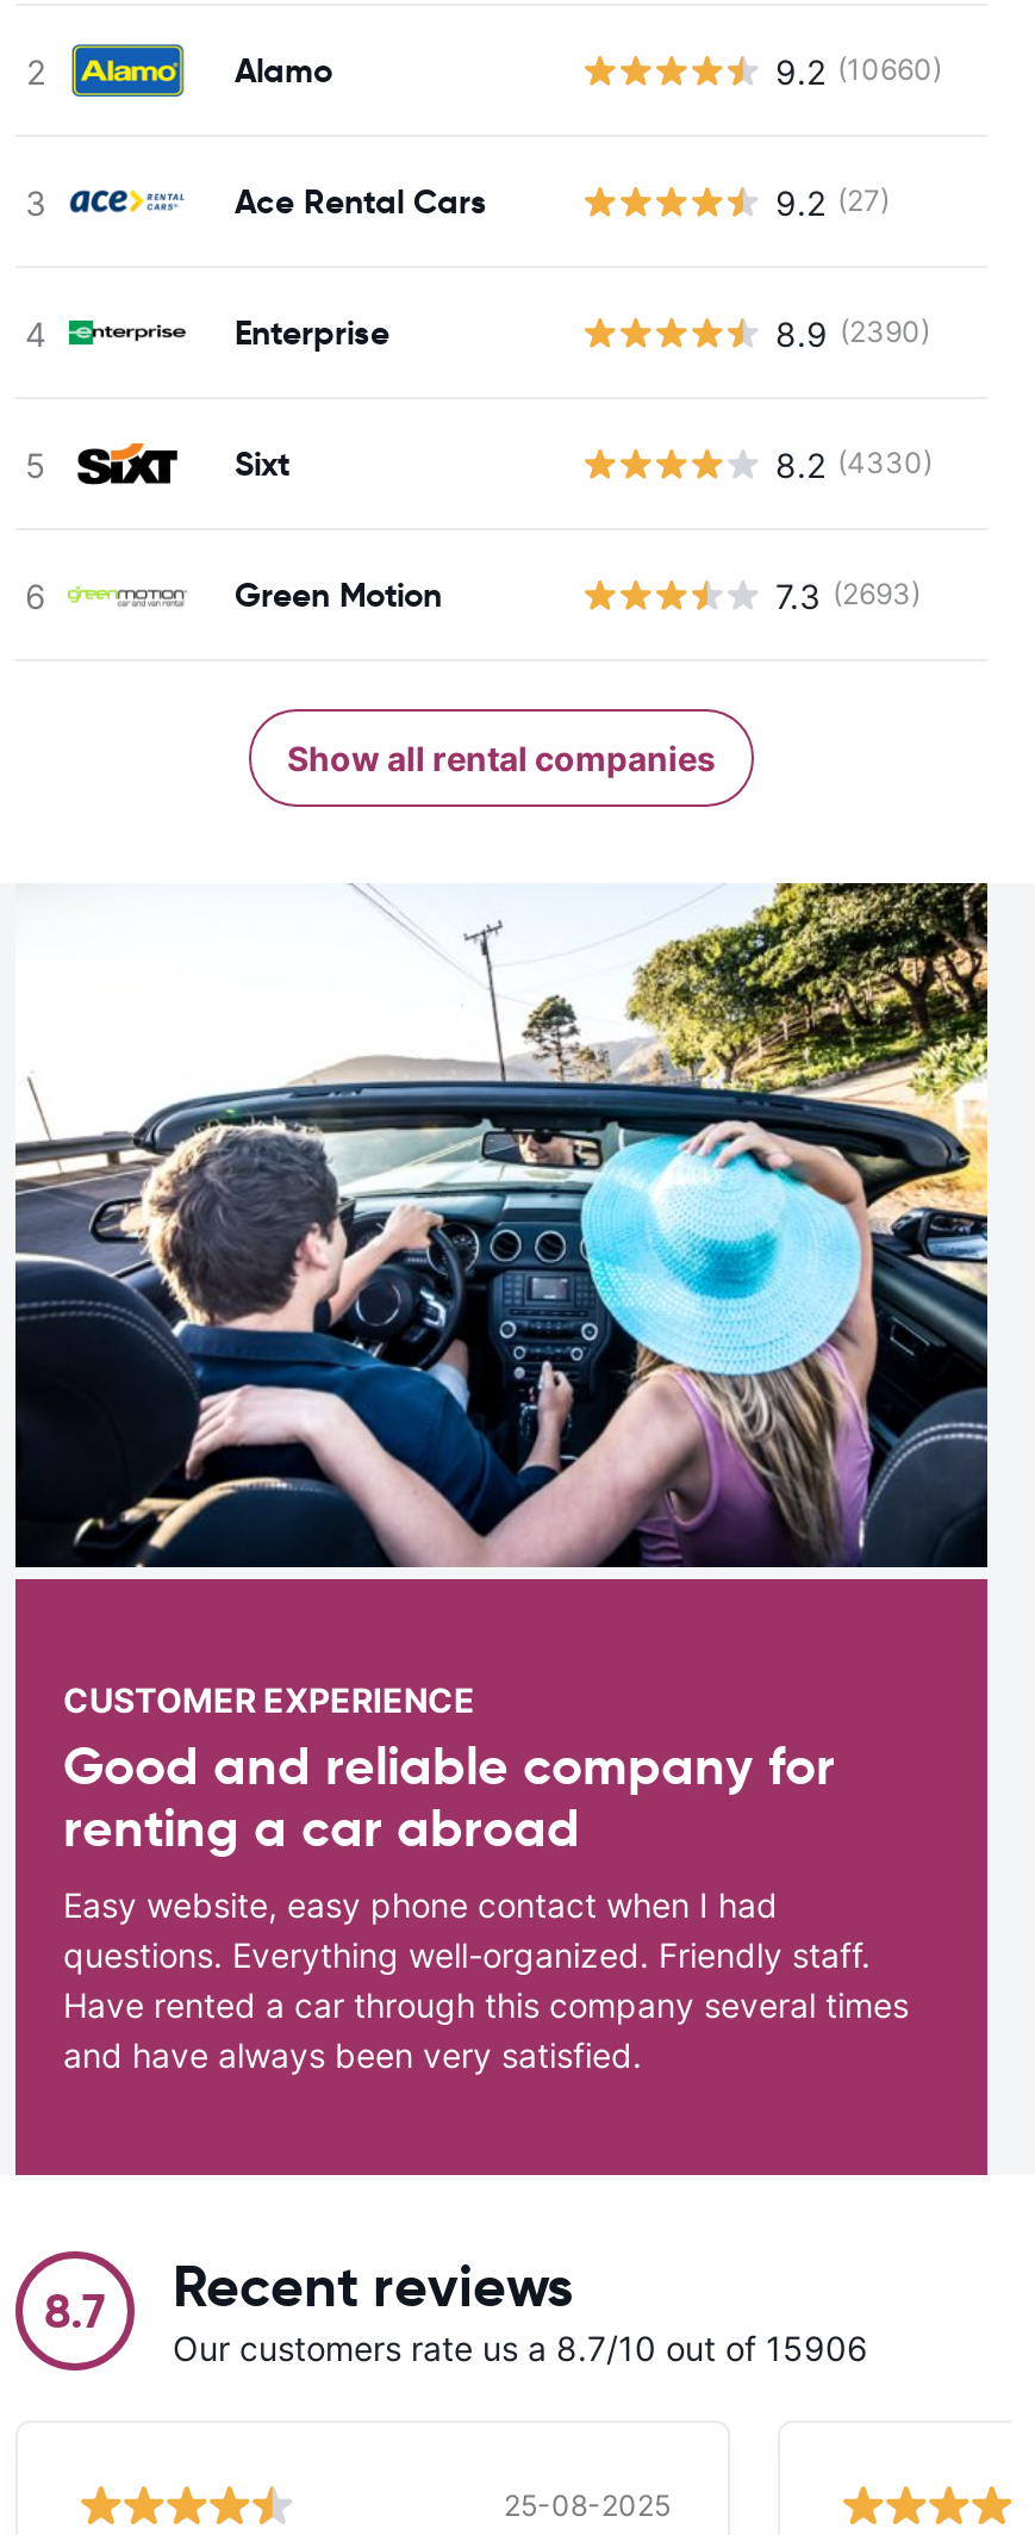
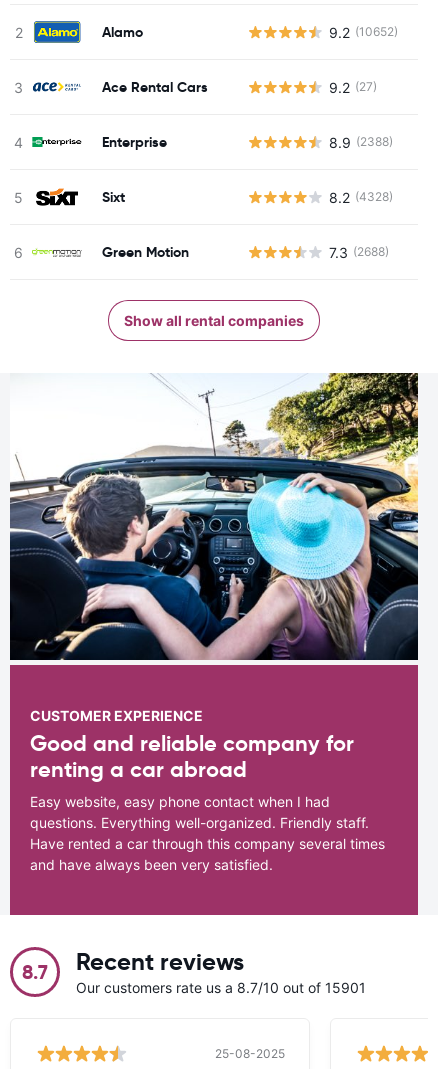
[775,50,942,91] 9.2 (10660) -> [329,23,398,40] 9.2 (10652)
[775,312,930,353] 8.9 (2390) -> [329,133,393,150] 8.9 (2388)
[775,443,933,484] 8.2 (4330) -> [329,188,393,205] 8.2 (4328)
[775,574,921,615] 7.3 (2693) -> [329,243,389,260] 7.3 (2688)
[173,2327,868,2368] Our customers rate us a 8.7/10 out of 15906 -> [76,979,366,996] Our customers rate us a 8.7/10 out of 15901

